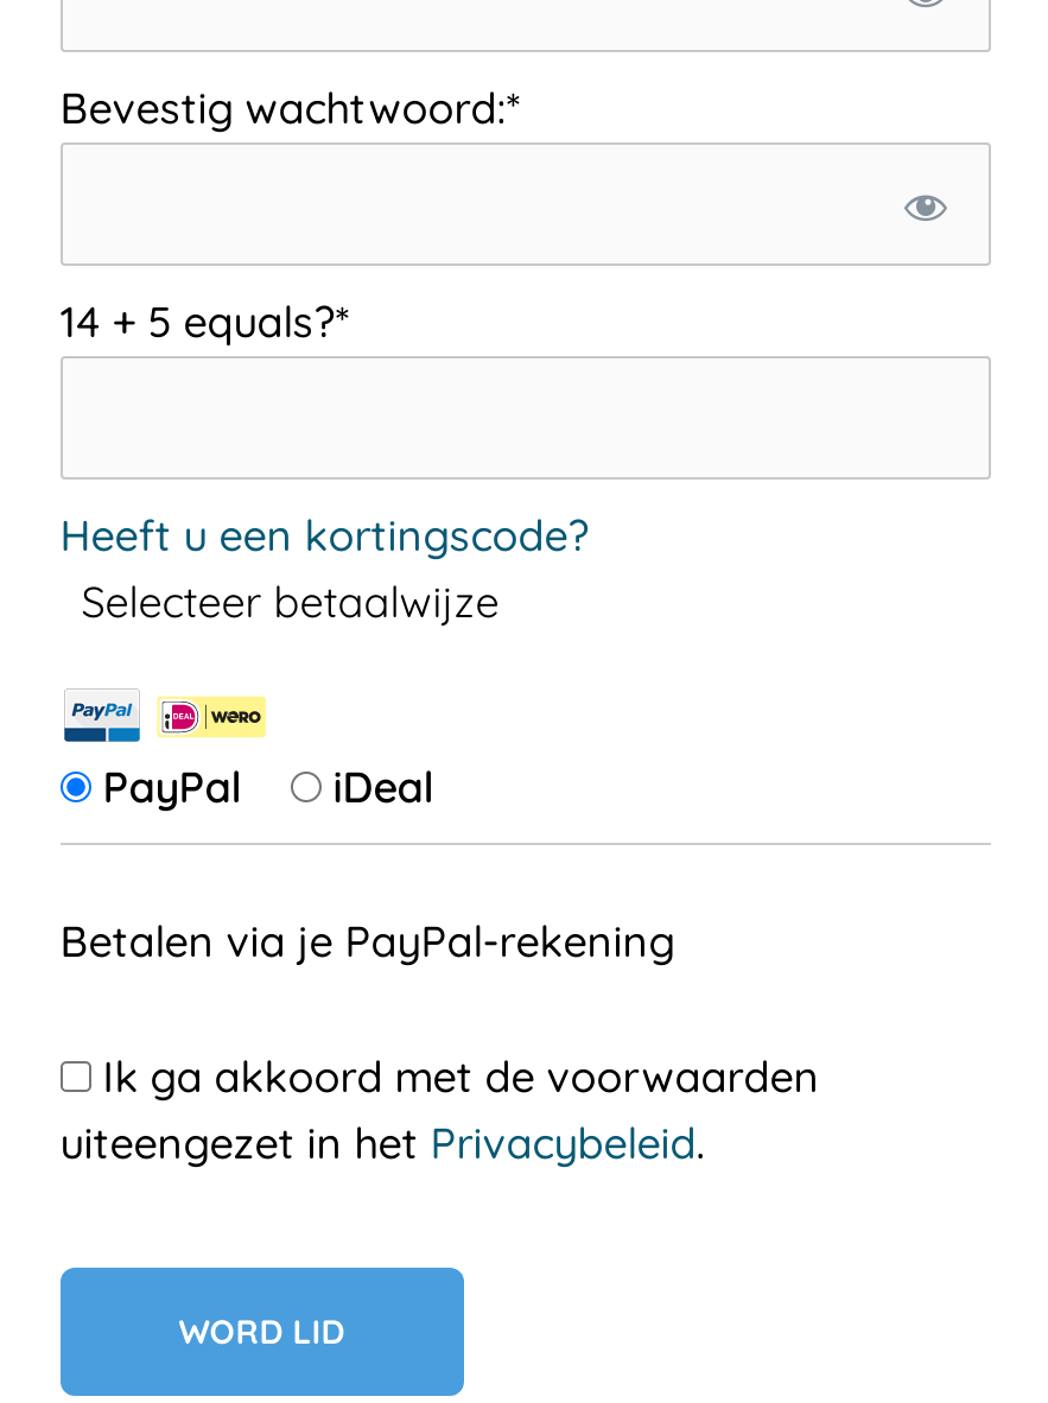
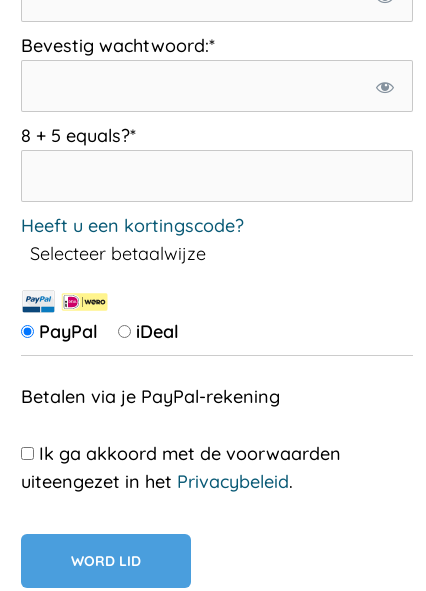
[60,295,349,350] 14 + 5 equals?* -> [21,124,136,147] 8 + 5 equals?*

